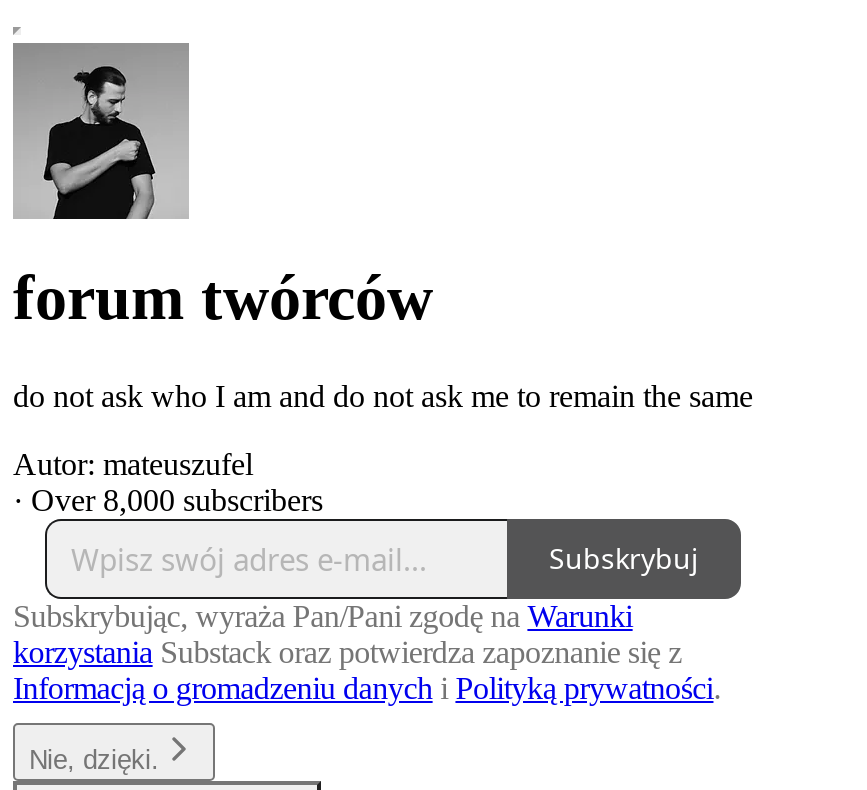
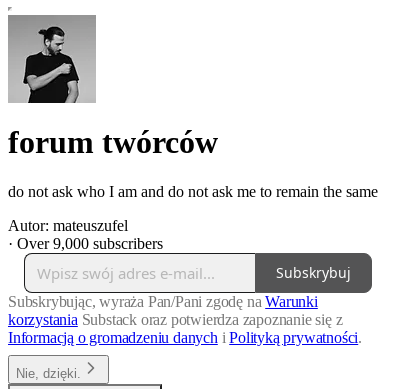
[13,483,323,517] · Over 8,000 subscribers -> [8,235,163,252] · Over 9,000 subscribers

